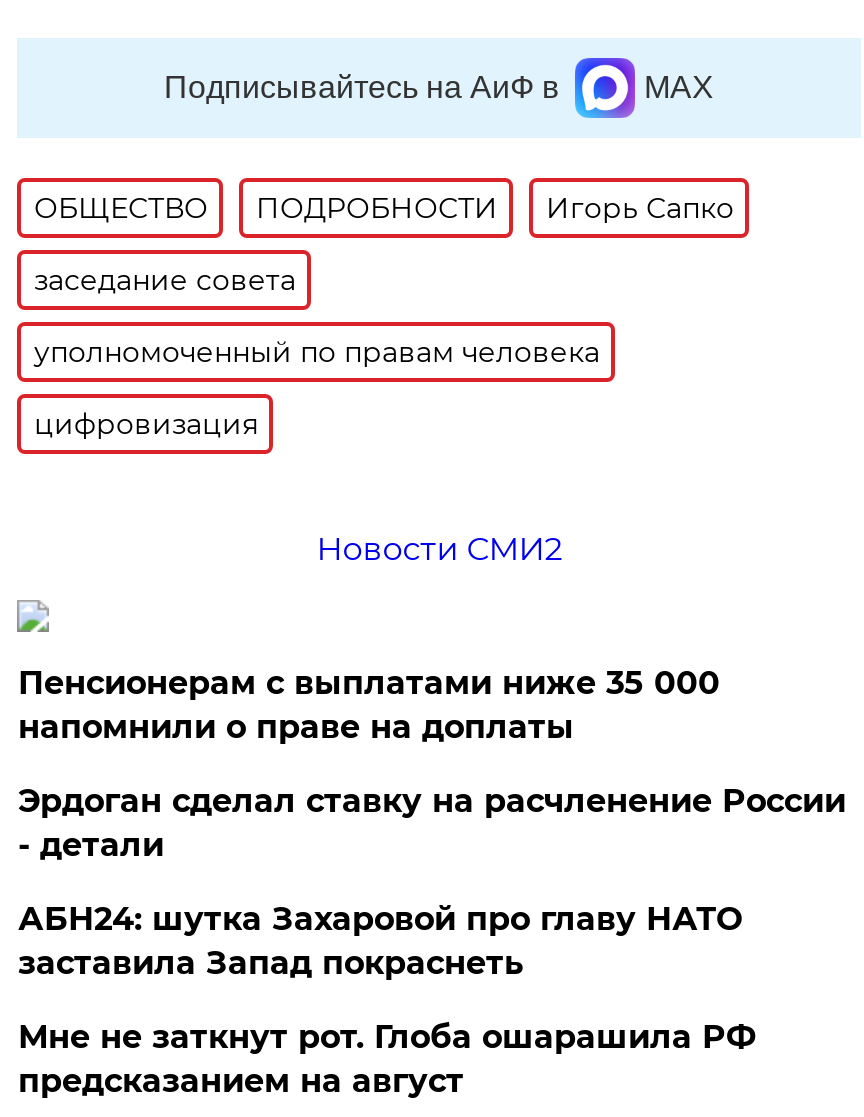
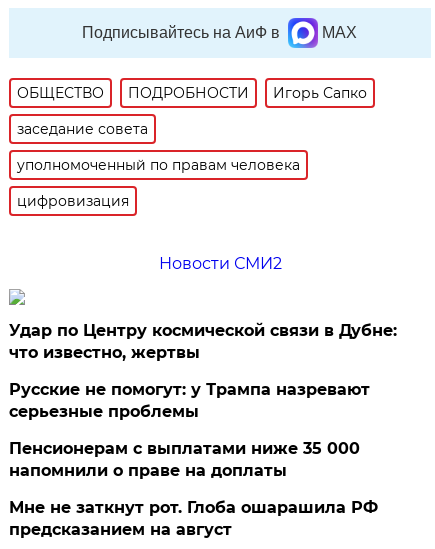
none -> [9,321,397,421] Удар по Центру космической связи в Дубне: | что известно, жертвы | Русские не помогут: у Трампа назревают | серьезные проблемы
moved [18,664,720,746] -> [9,439,360,480]: Пенсионерам с выплатами ниже 35 000 | напомнили о праве на доплаты
[18,782,846,982] Эрдоган сделал ставку на расчленение России | - детали | АБН24: шутка Захаровой про главу НАТО | заставила Запад покраснеть -> none

